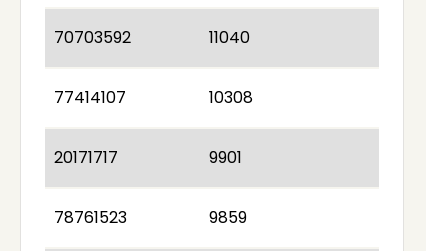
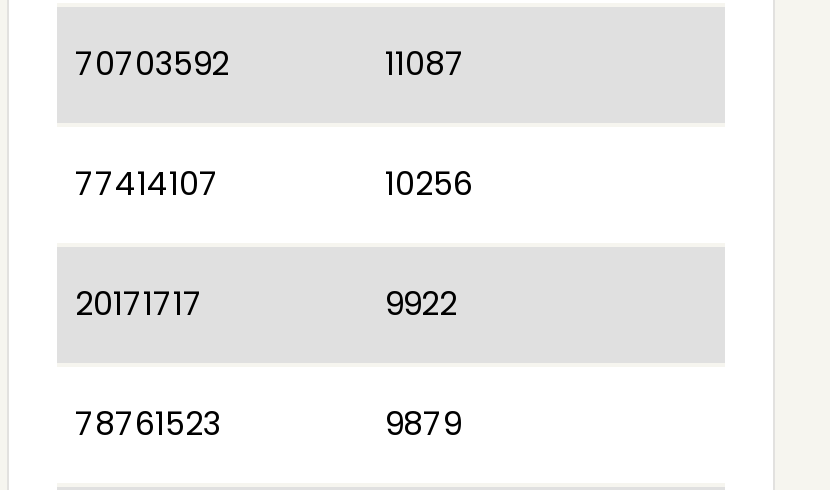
[209,26,250,49] 11040 -> [385,41,465,87] 11087
[209,86,253,109] 10308 -> [385,161,473,207] 10256
[209,146,242,169] 9901 -> [385,281,457,327] 9922
[209,206,247,229] 9859 -> [385,401,461,447] 9879

